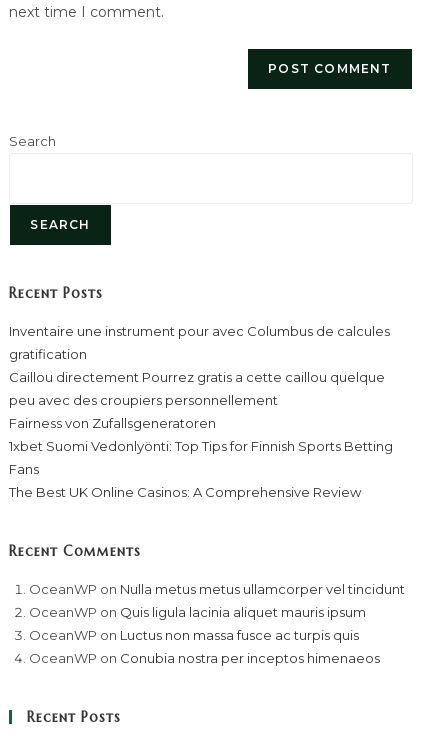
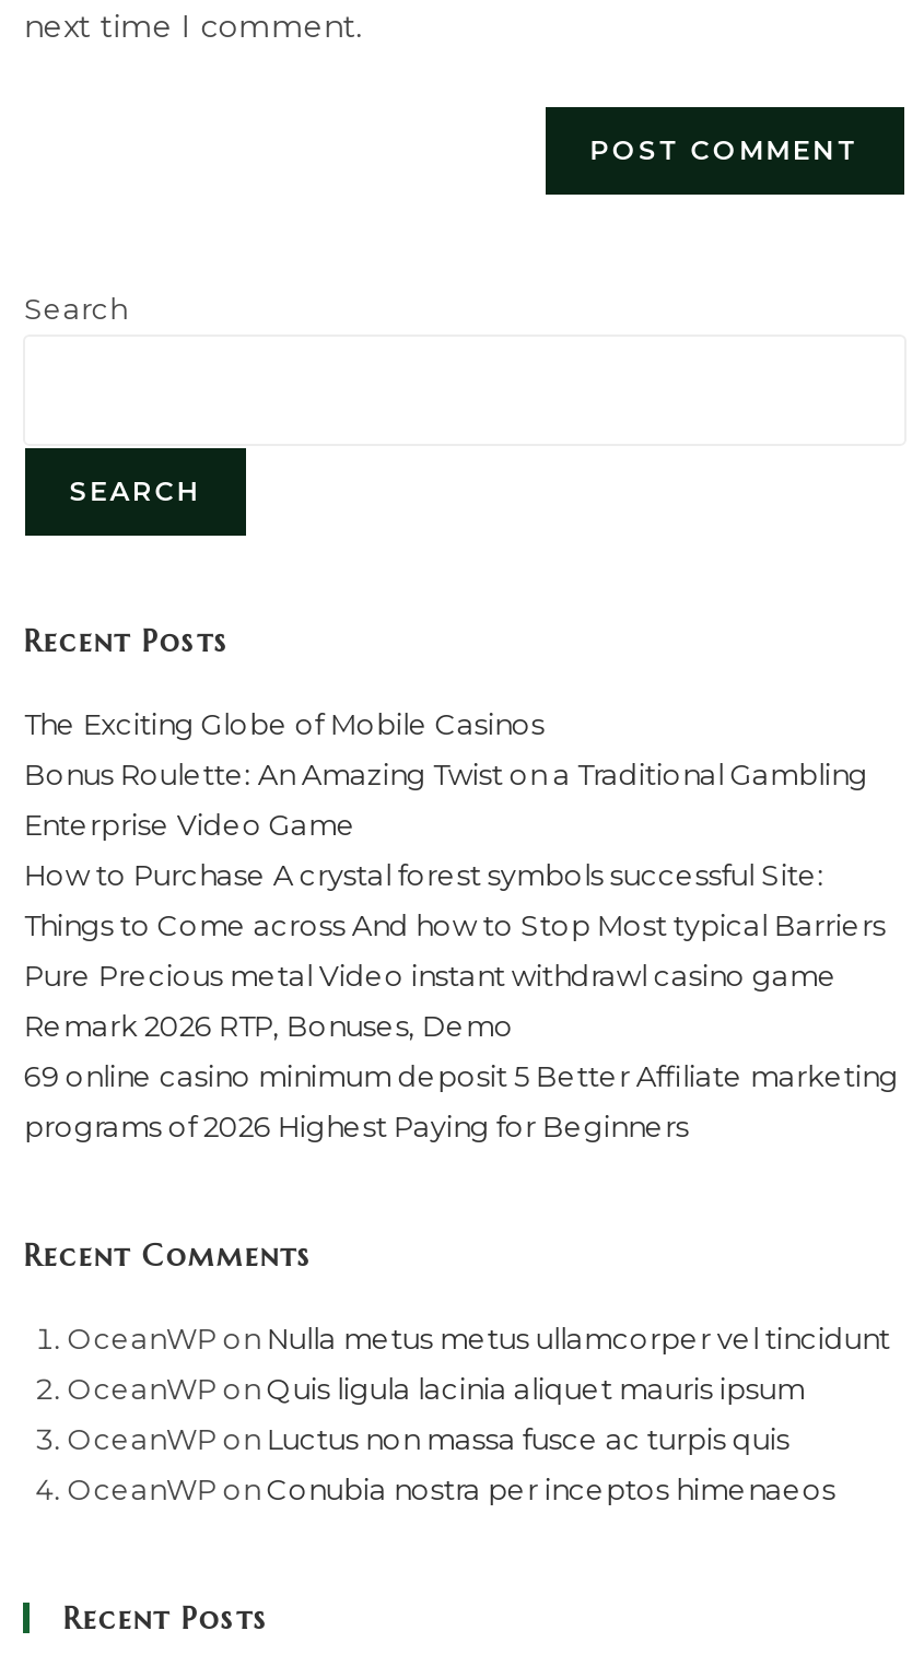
[9,323,393,500] Inventaire une instrument pour avec Columbus de calcules | gratification | Caillou directement Pourrez gratis a cette caillou quelque | peu avec des croupiers personnellement | Fairness von Zufallsgeneratoren | 1xbet Suomi Vedonlyönti: Top Tips for Finnish Sports Betting | Fans | The Best UK Online Casinos: A Comprehensive Review -> [24,706,899,1143] The Exciting Globe of Mobile Casinos | Bonus Roulette: An Amazing Twist on a Traditional Gambling | Enterprise Video Game | How to Purchase A crystal forest symbols successful Site: | Things to Come across And how to Stop Most typical Barriers | Pure Precious metal Video instant withdrawl casino game | Remark 2026 RTP, Bonuses, Demo | 69 online casino minimum deposit 5 Better Affiliate marketing | programs of 2026 Highest Paying for Beginners

